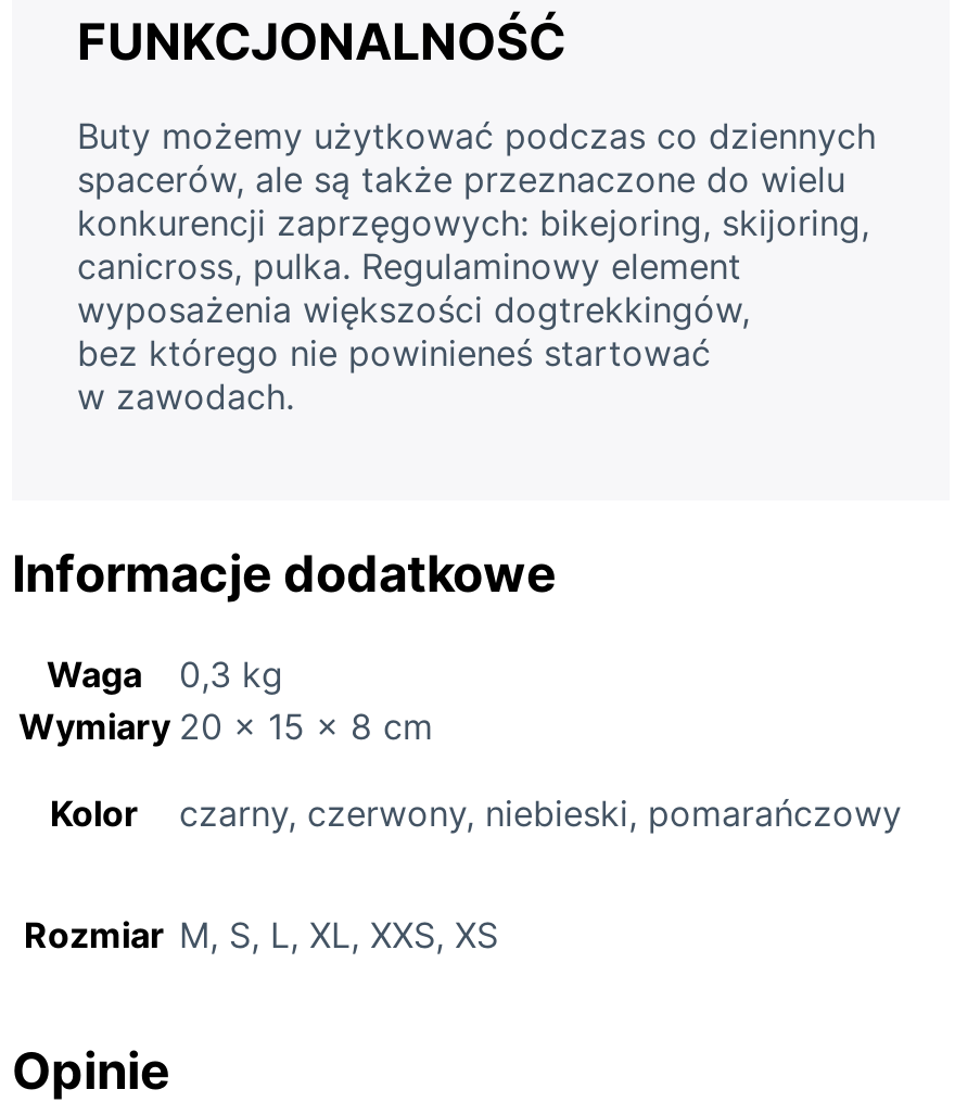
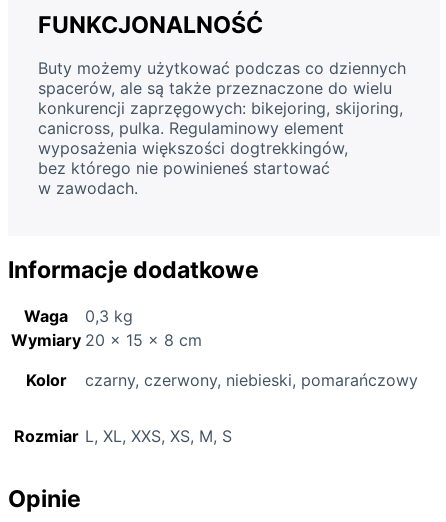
[24,914,498,957] Rozmiar M, S, L, XL, XXS, XS -> [13,426,232,446] Rozmiar L, XL, XXS, XS, M, S

